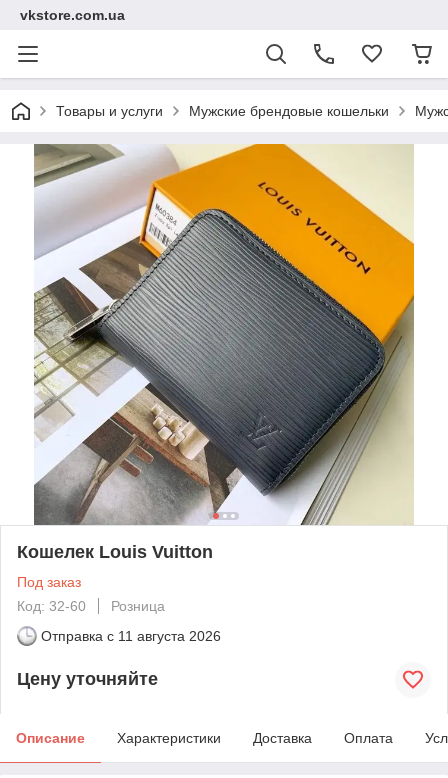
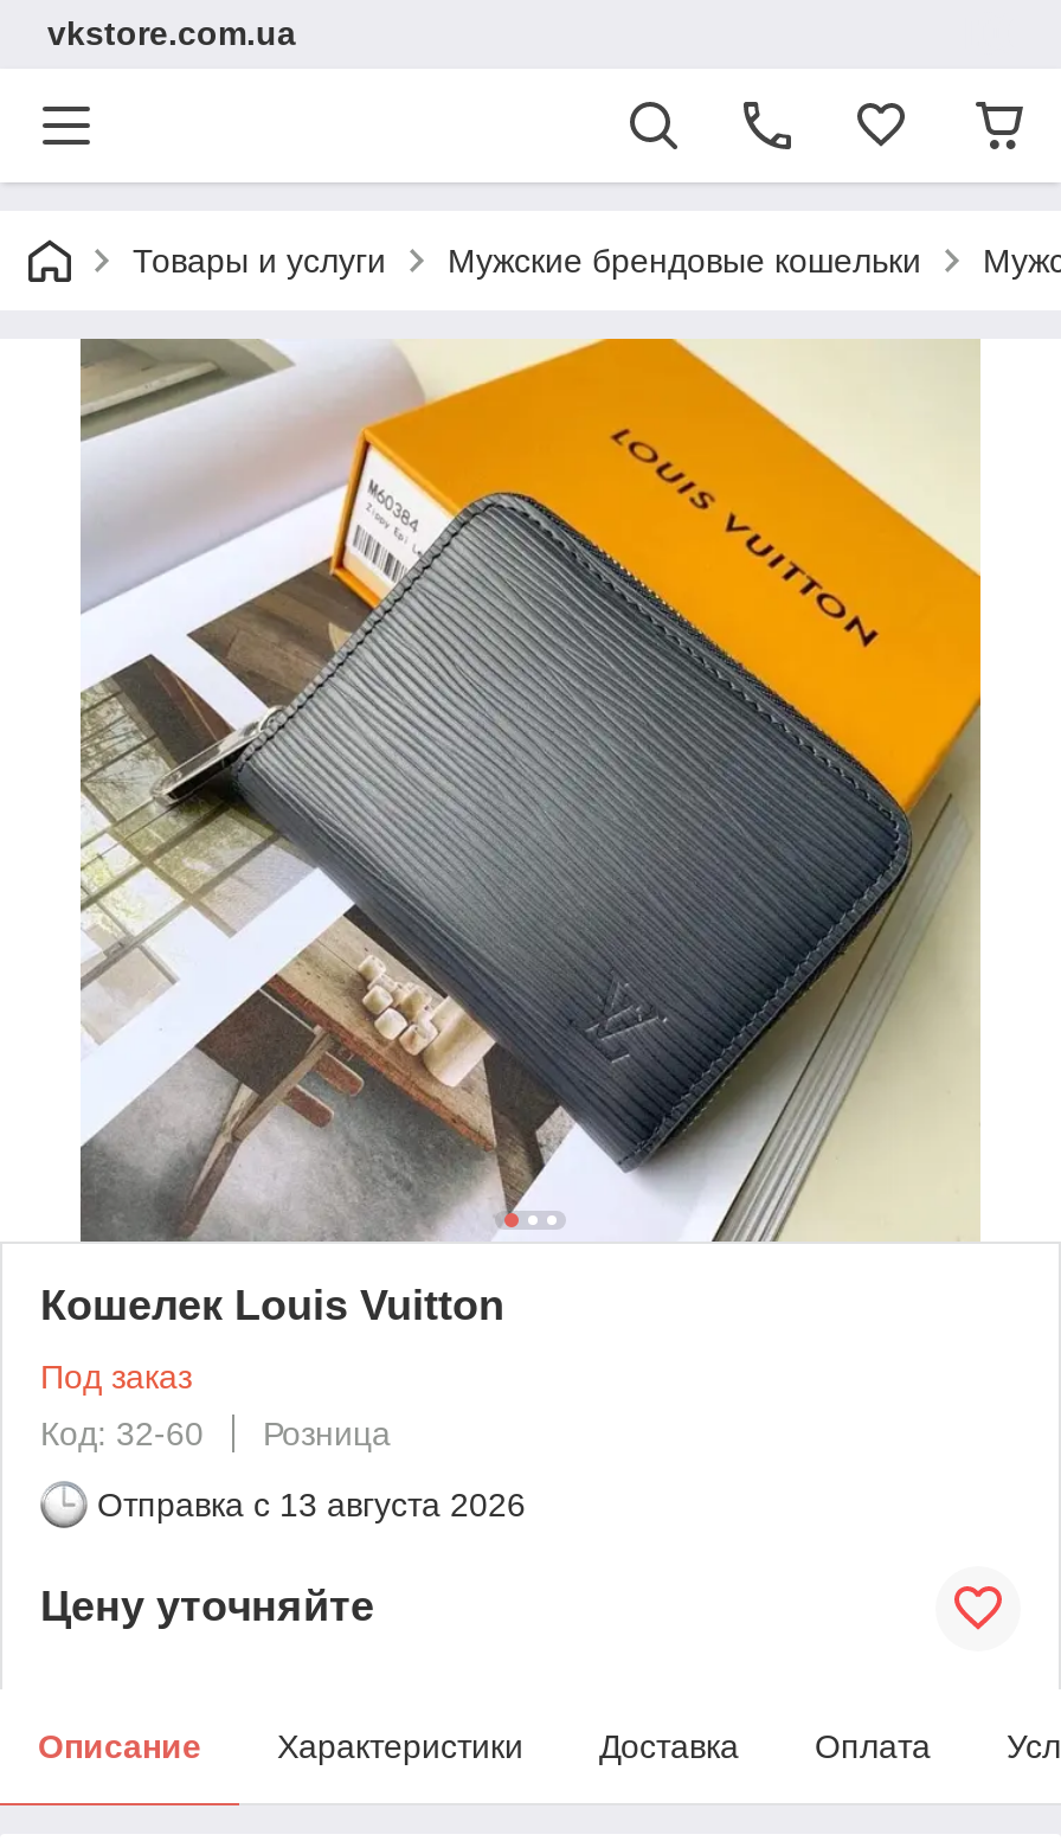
[41,628,221,644] Отправка с 11 августа 2026 -> [97,1485,526,1523] Отправка с 13 августа 2026

